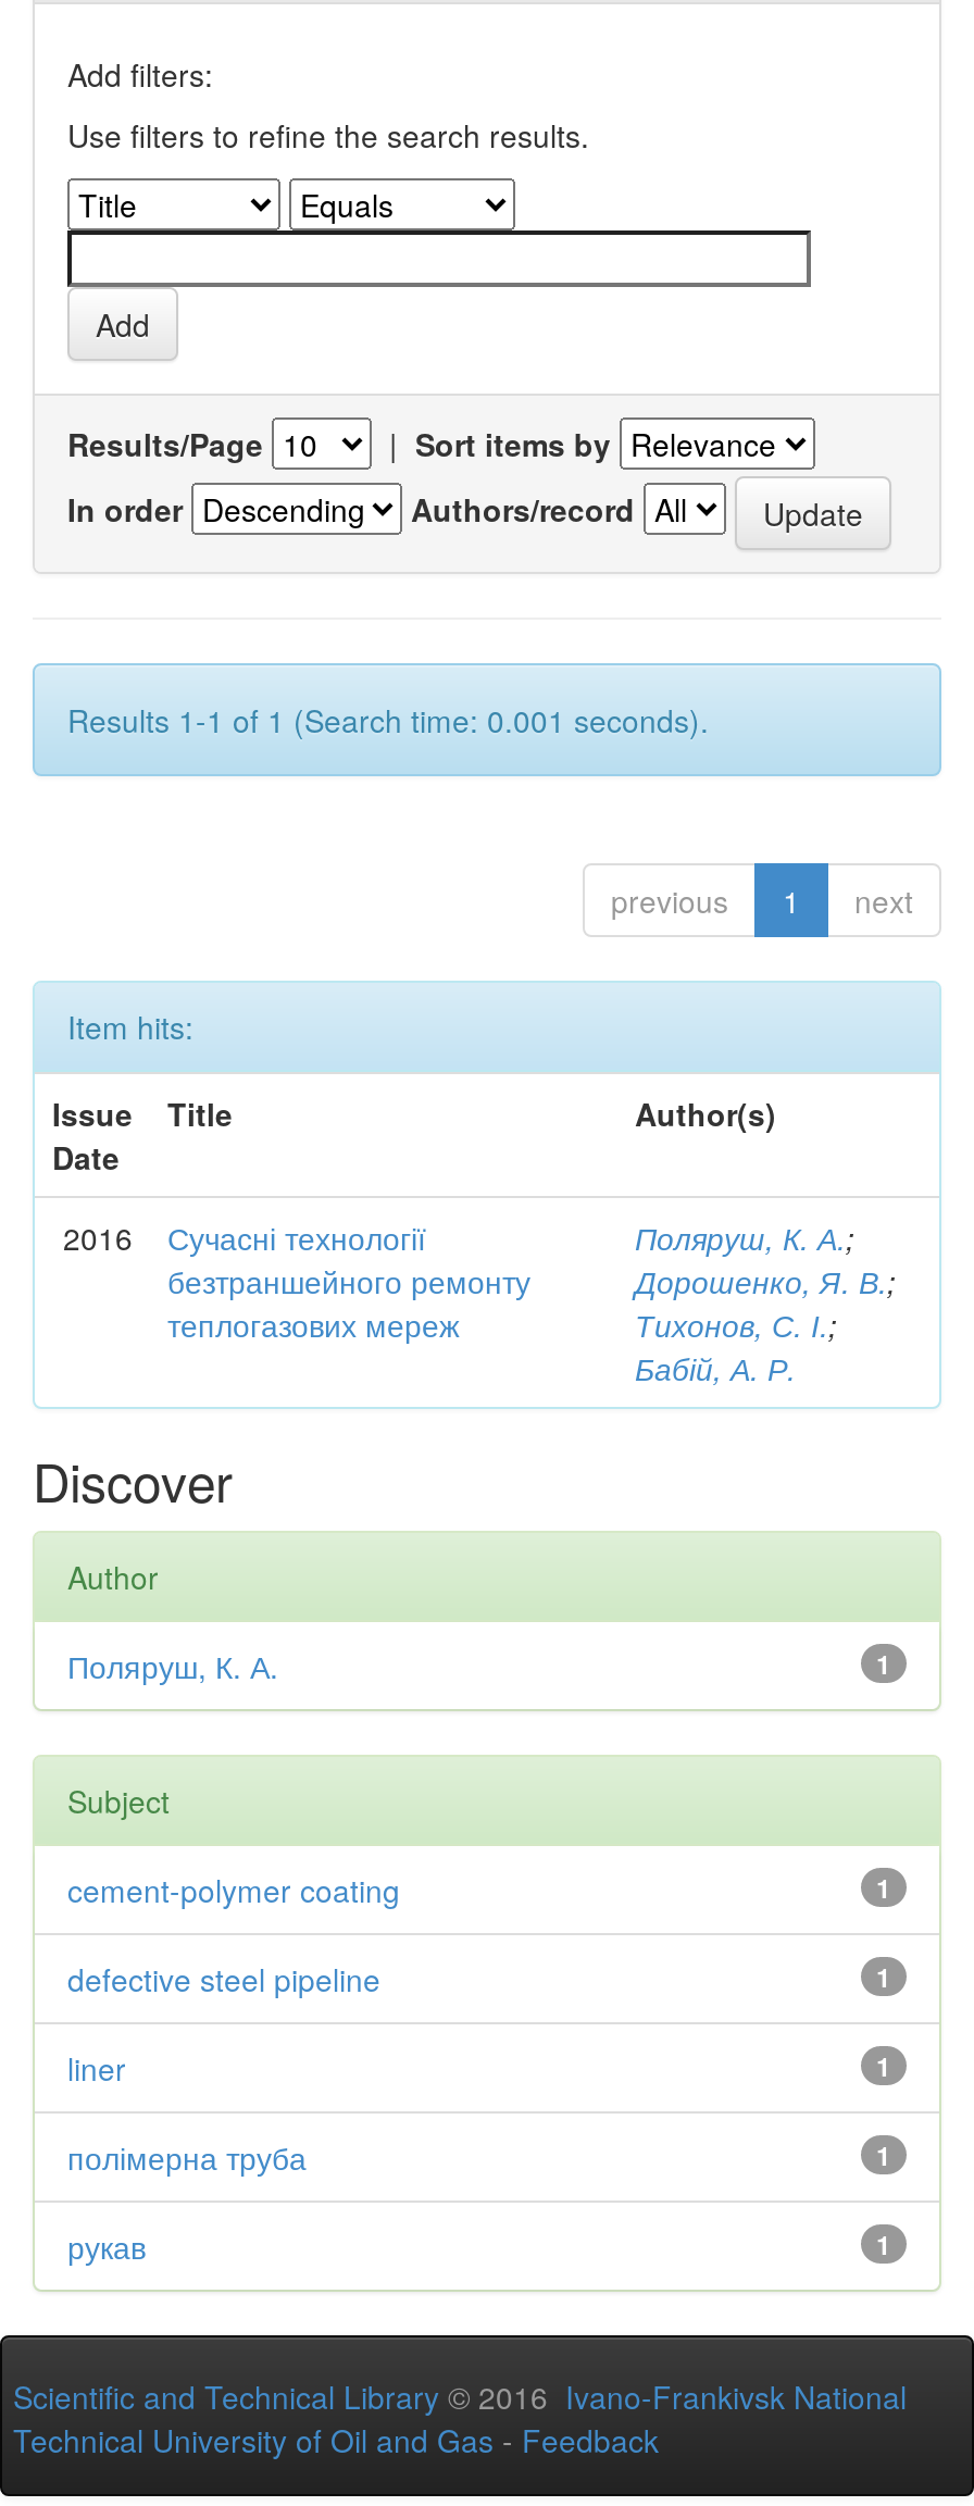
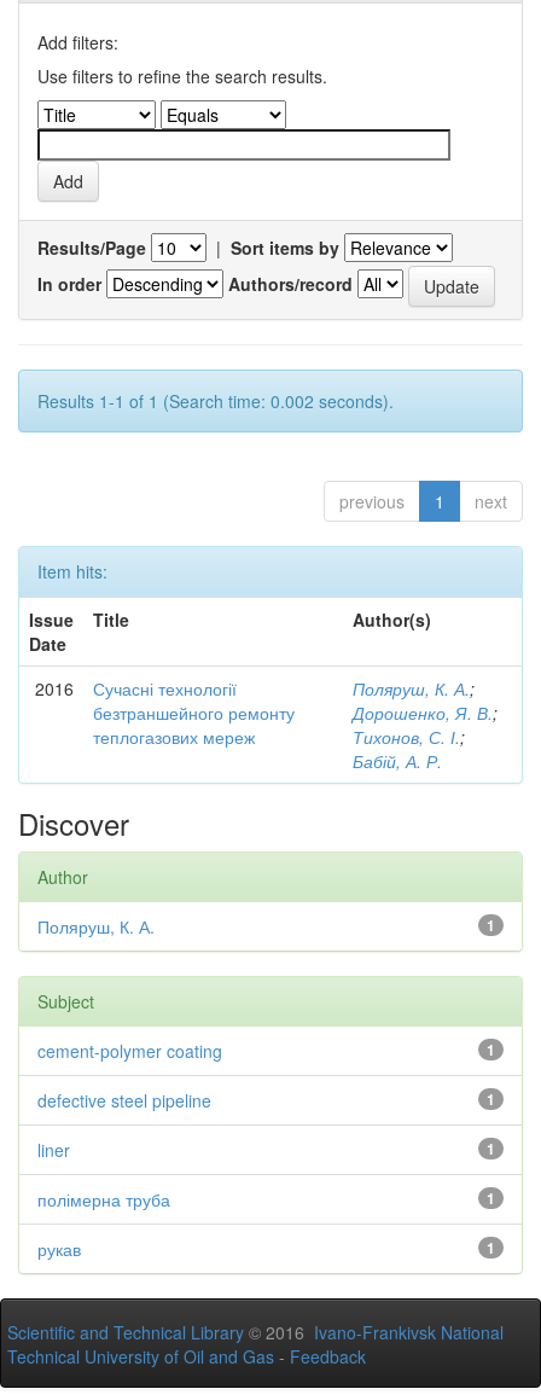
[67,698,709,741] Results 1-1 of 1 (Search time: 0.001 seconds). -> [37,389,394,413] Results 1-1 of 1 (Search time: 0.002 seconds).

